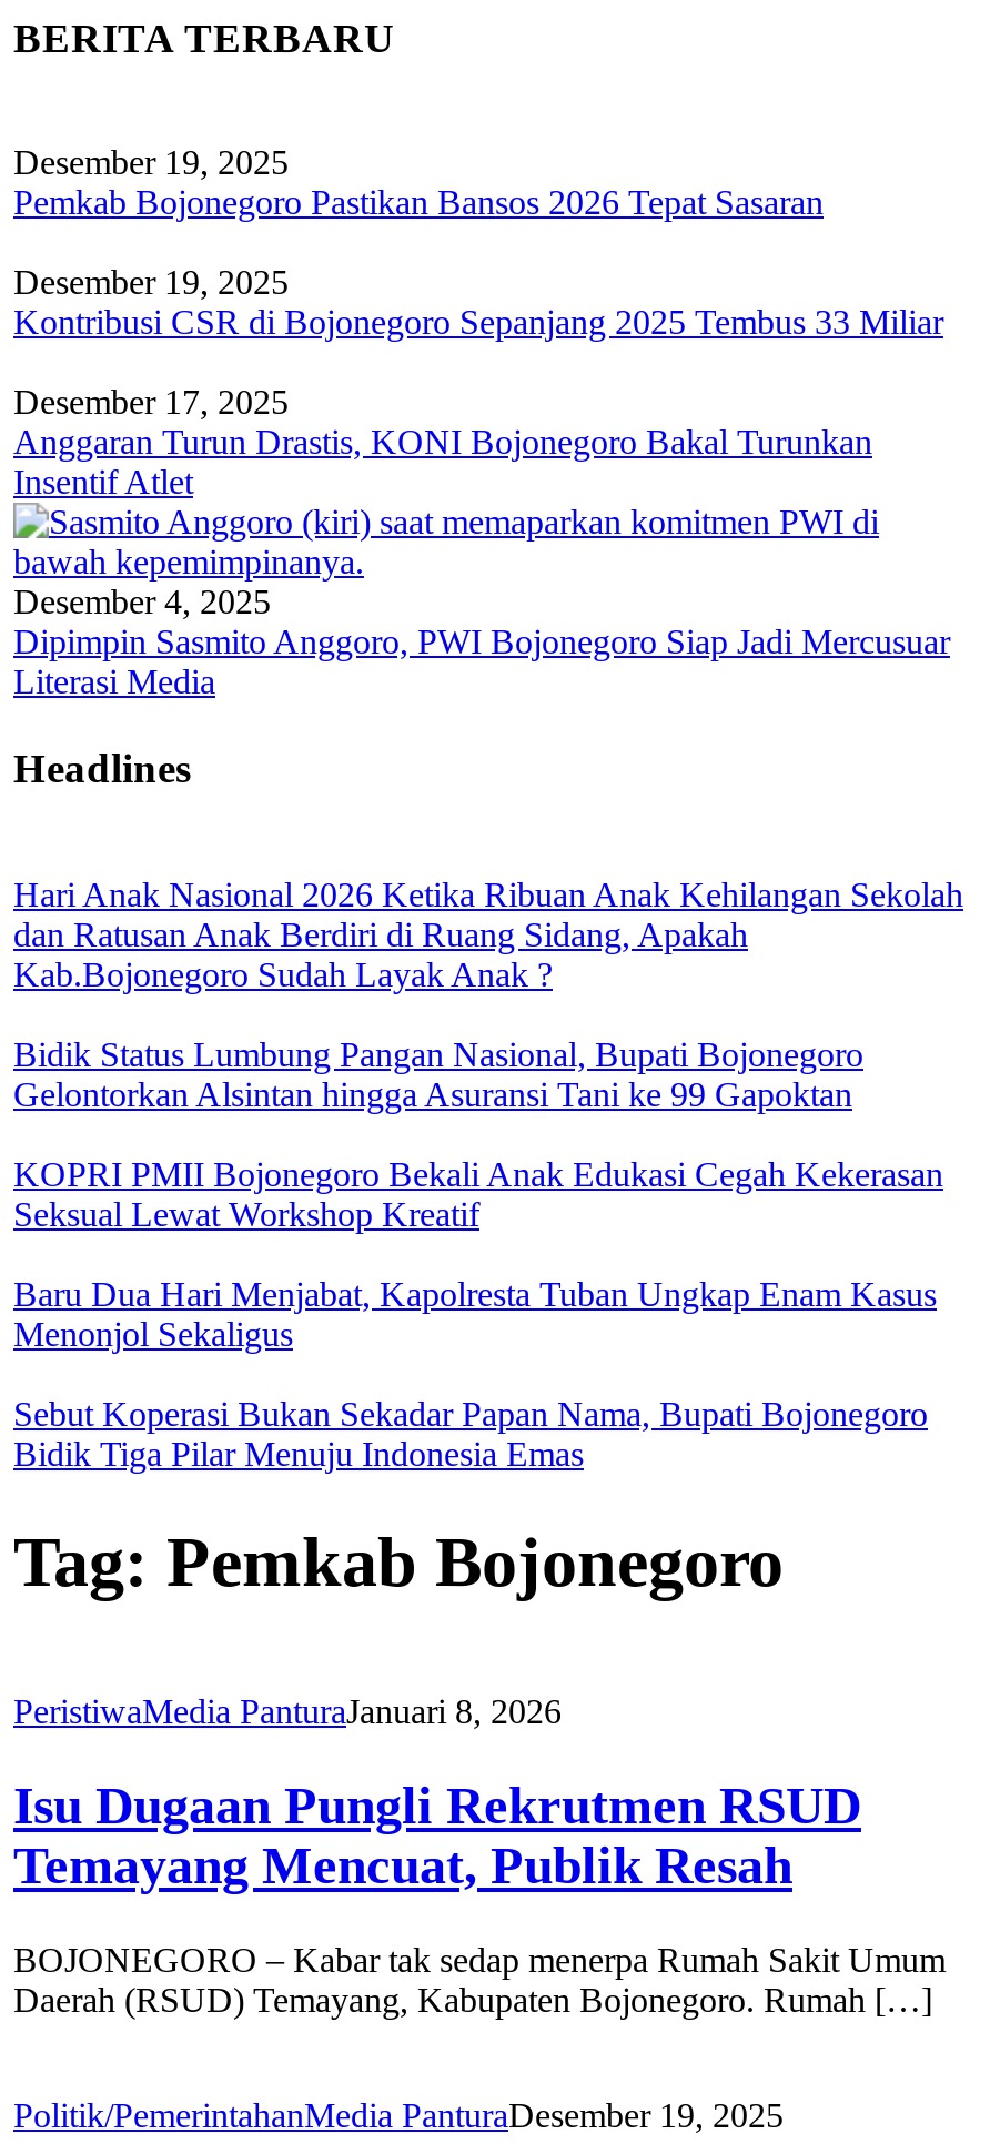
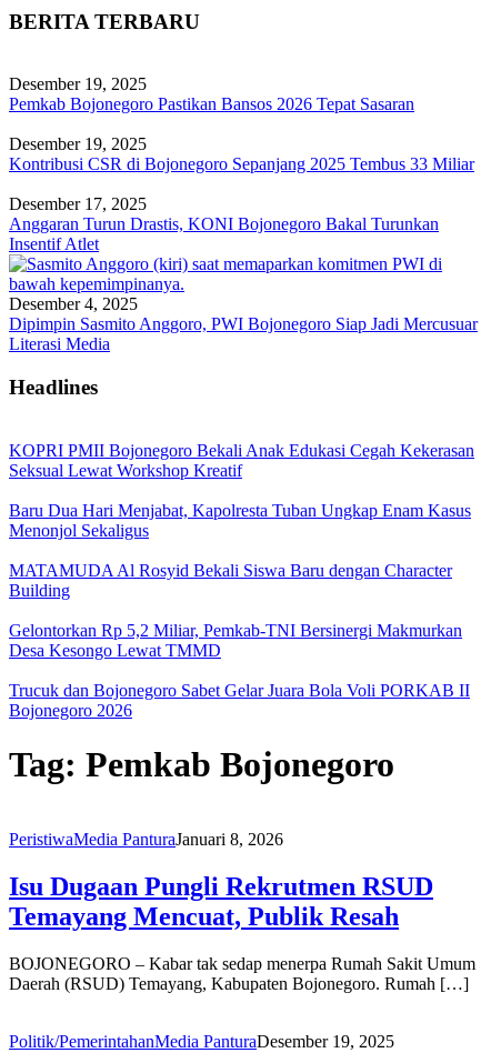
[13,875,963,1113] Hari Anak Nasional 2026 Ketika Ribuan Anak Kehilangan Sekolah | dan Ratusan Anak Berdiri di Ruang Sidang, Apakah | Kab.Bojonegoro Sudah Layak Anak ? | Bidik Status Lumbung Pangan Nasional, Bupati Bojonegoro | Gelontorkan Alsintan hingga Asuransi Tani ke 99 Gapoktan -> none
moved [13,1155,943,1353] -> [9,441,474,540]: KOPRI PMII Bojonegoro Bekali Anak Edukasi Cegah Kekerasan | Seksual Lewat Workshop Kreatif | Baru Dua Hari Menjabat, Kapolresta Tuban Ungkap Enam Kasus | Menonjol Sekaligus
[13,1395,928,1472] Sebut Koperasi Bukan Sekadar Papan Nama, Bupati Bojonegoro | Bidik Tiga Pilar Menuju Indonesia Emas -> [9,561,470,720] MATAMUDA Al Rosyid Bekali Siswa Baru dengan Character | Building | Gelontorkan Rp 5,2 Miliar, Pemkab-TNI Bersinergi Makmurkan | Desa Kesongo Lewat TMMD | Trucuk dan Bojonegoro Sabet Gelar Juara Bola Voli PORKAB II | Bojonegoro 2026

